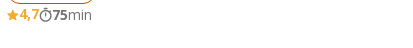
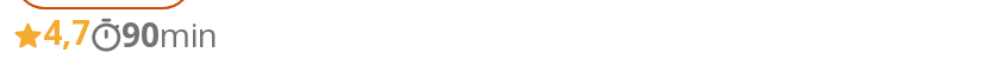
[19,4,92,24] 4,7 75min -> [43,9,217,57] 4,7 90min

